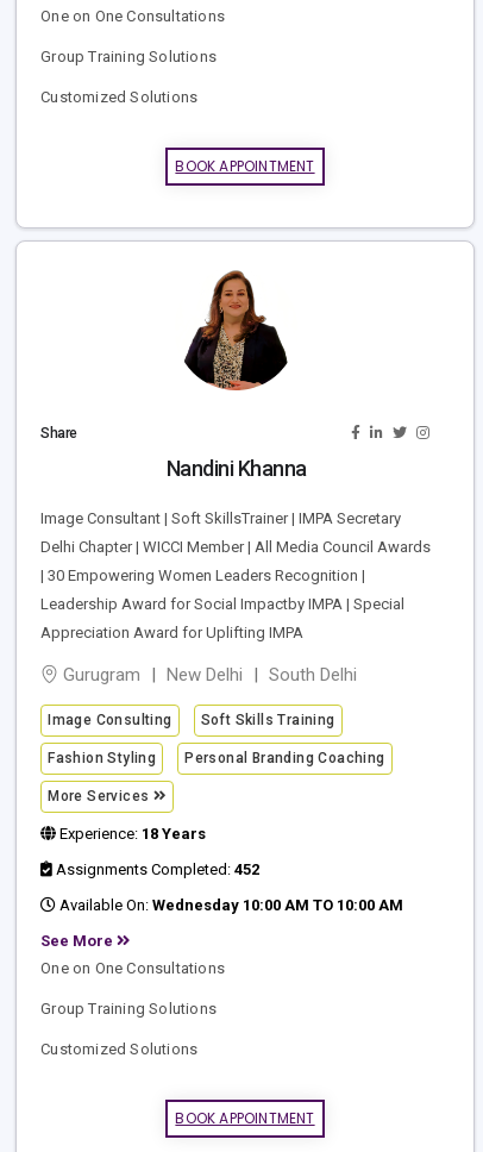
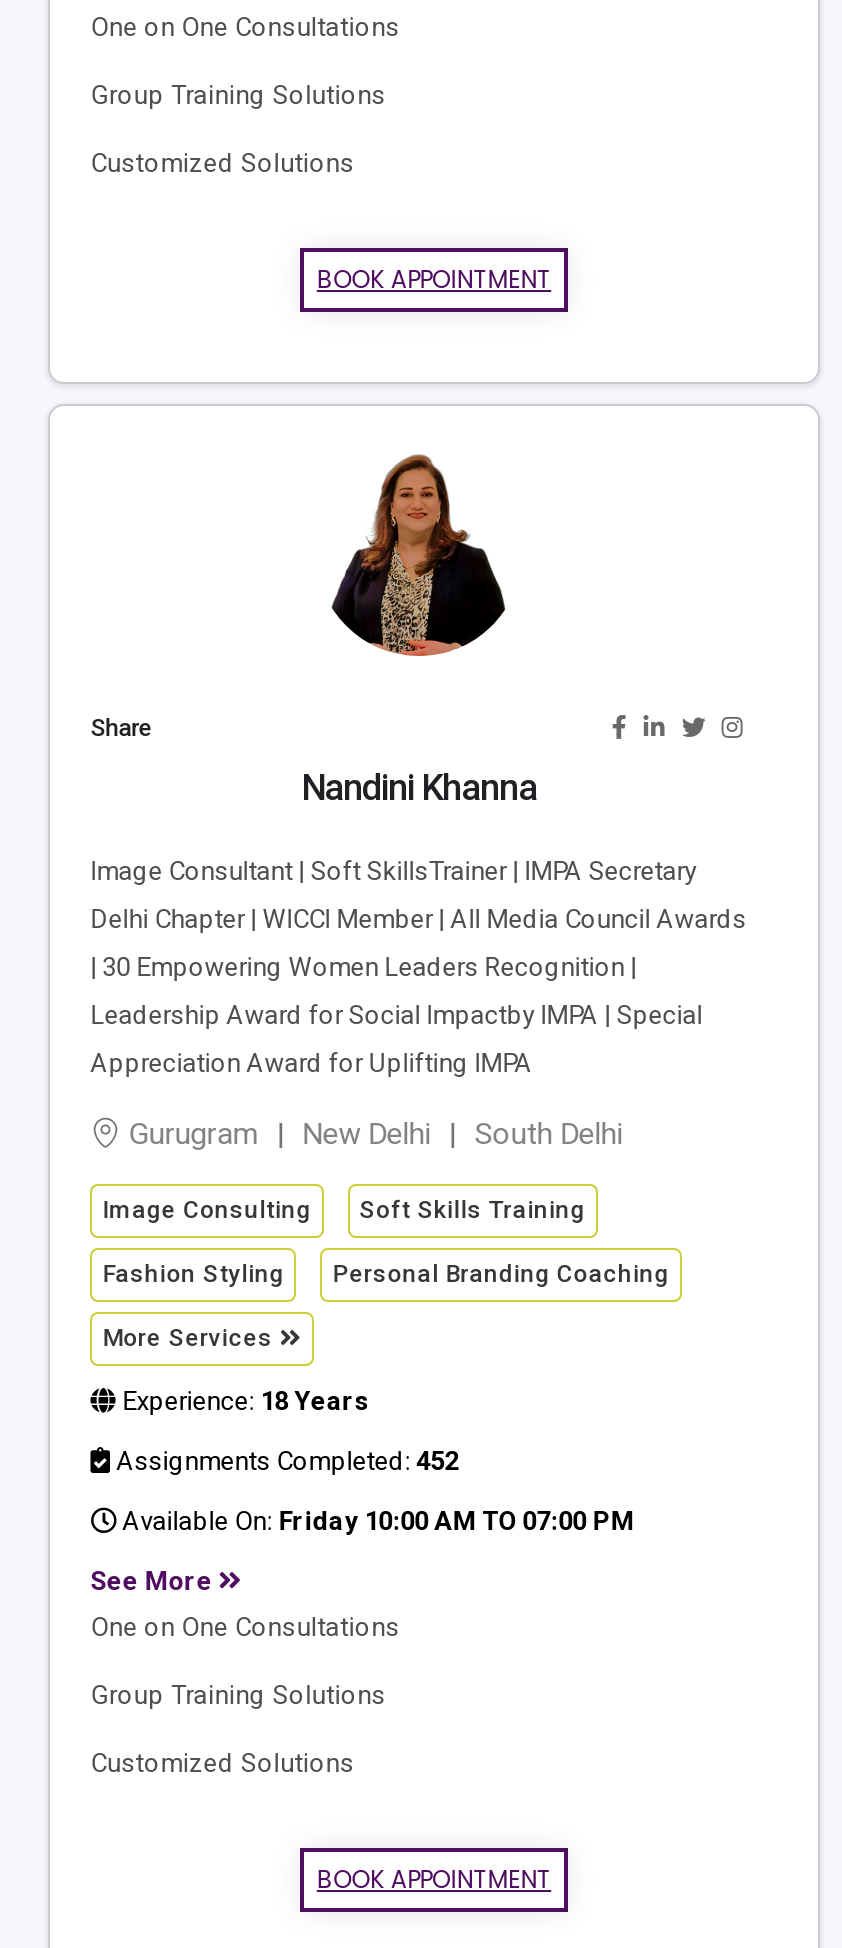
[56,897,404,914] Available On: Wednesday 10:00 AM TO 10:00 AM -> [116,1507,634,1537] Available On: Friday 10:00 AM TO 07:00 PM

